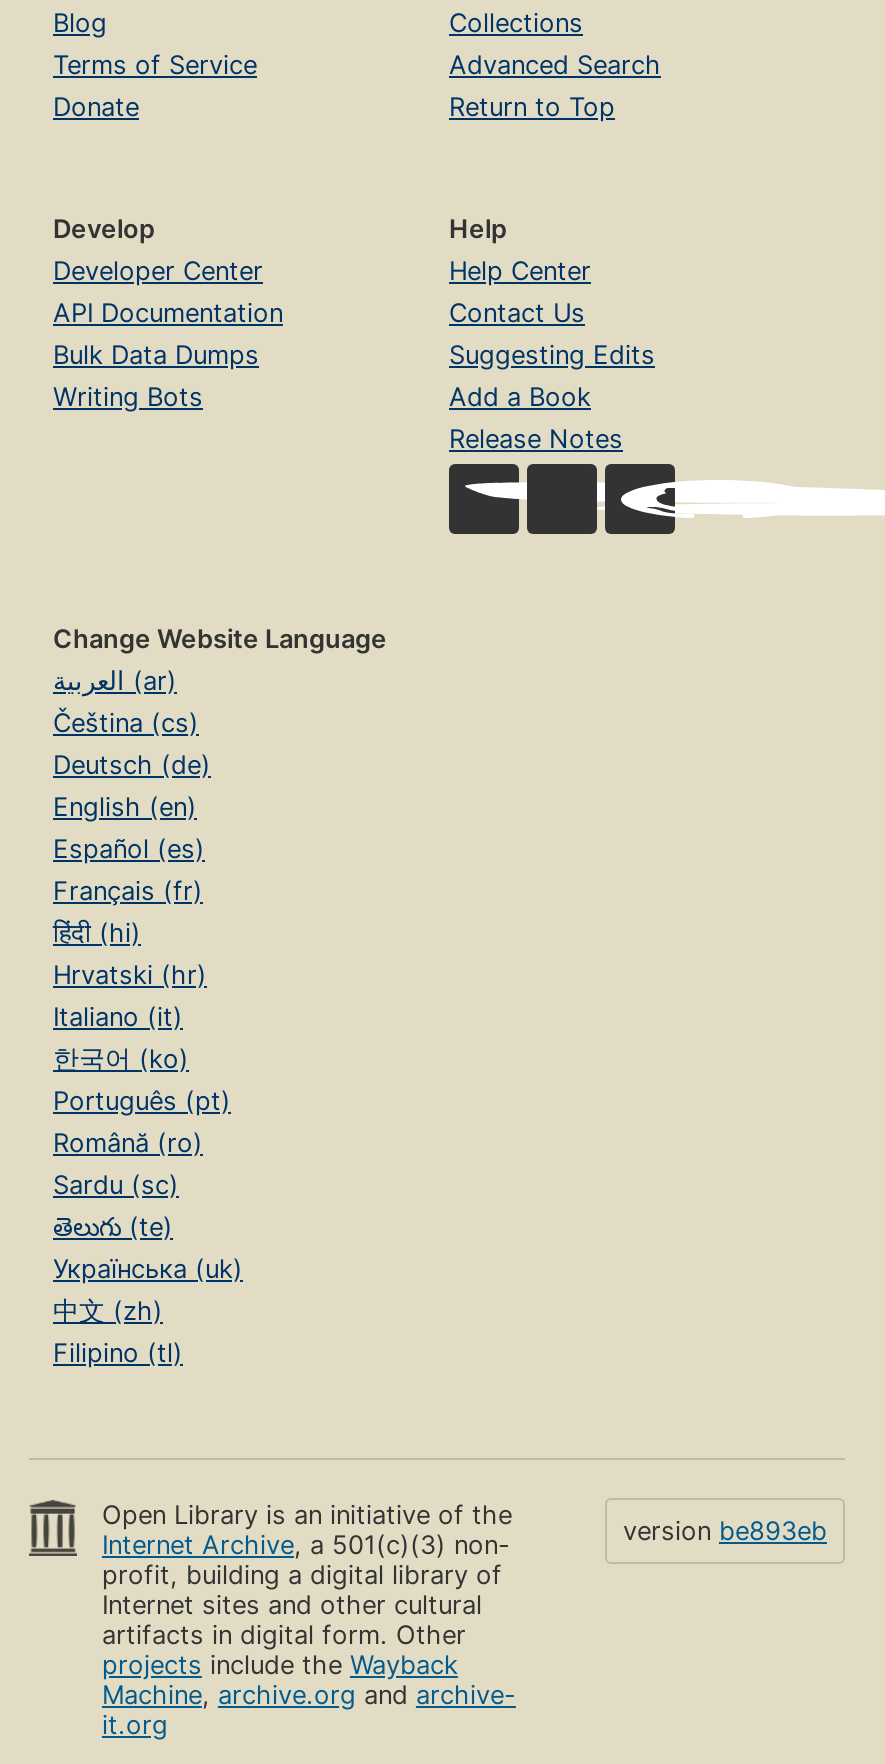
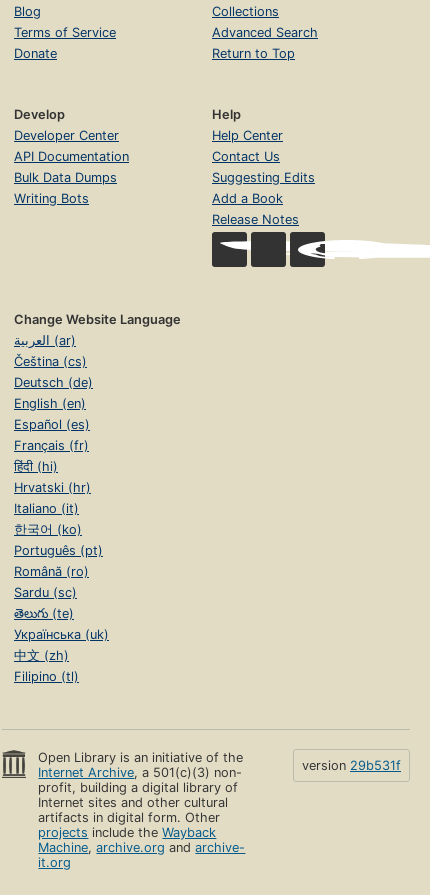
[623,1517,827,1547] version be893eb -> [302,758,401,773] version 29b531f

